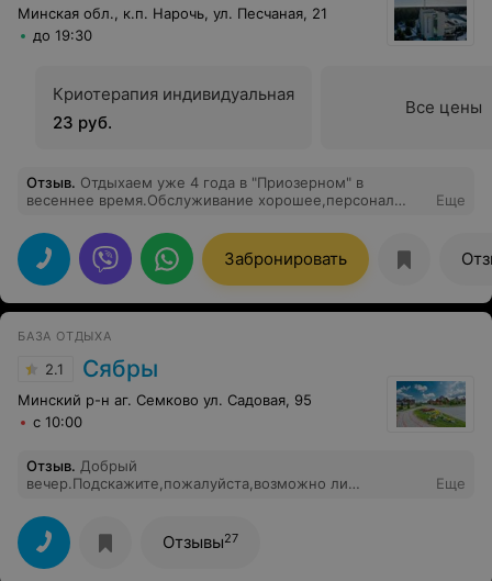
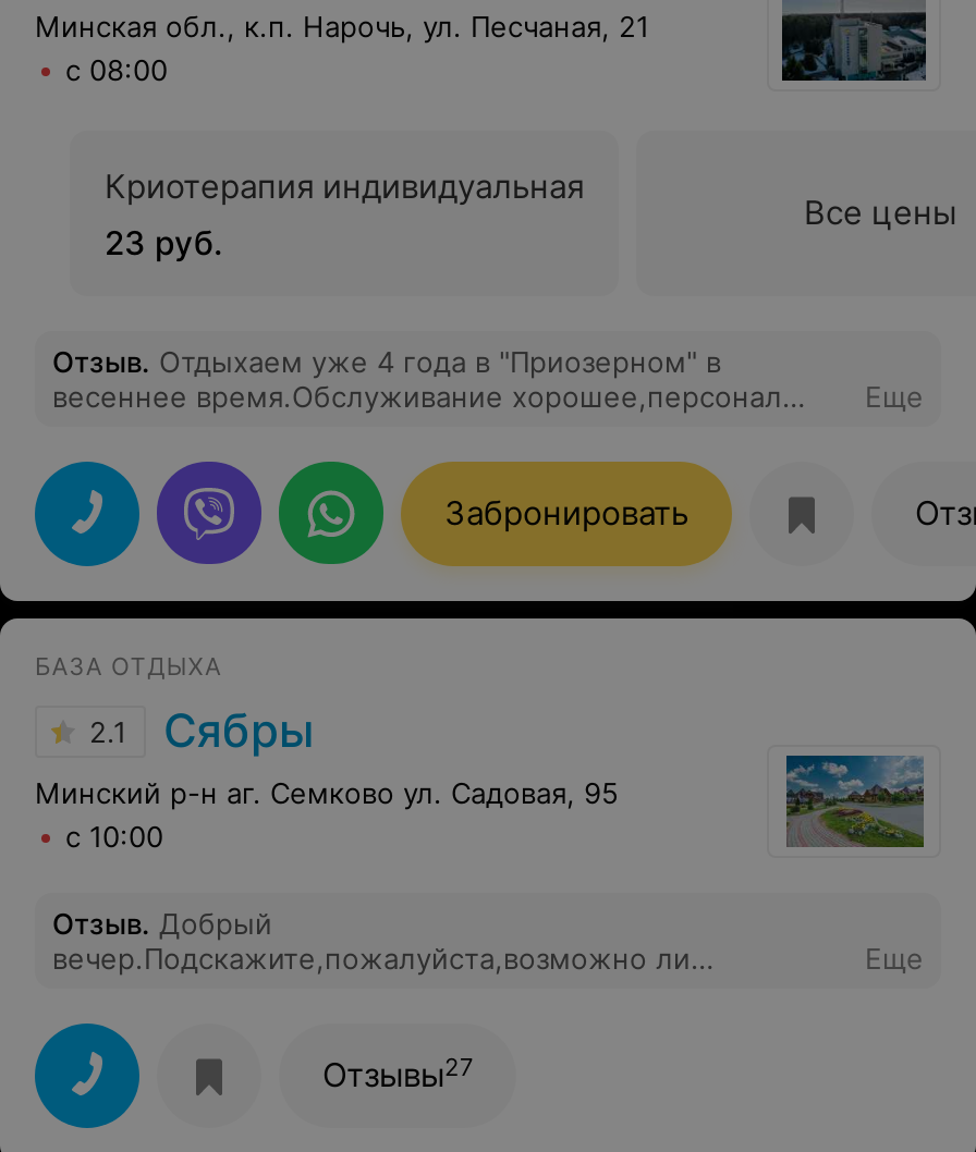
[33,26,92,44] до 19:30 -> [65,52,168,87] с 08:00

